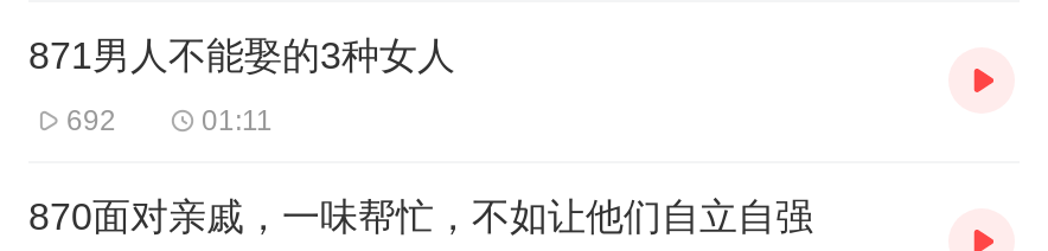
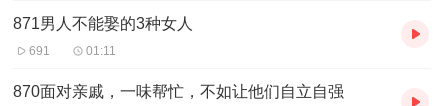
[66,104,116,137] 692 -> [29,44,50,58] 691

